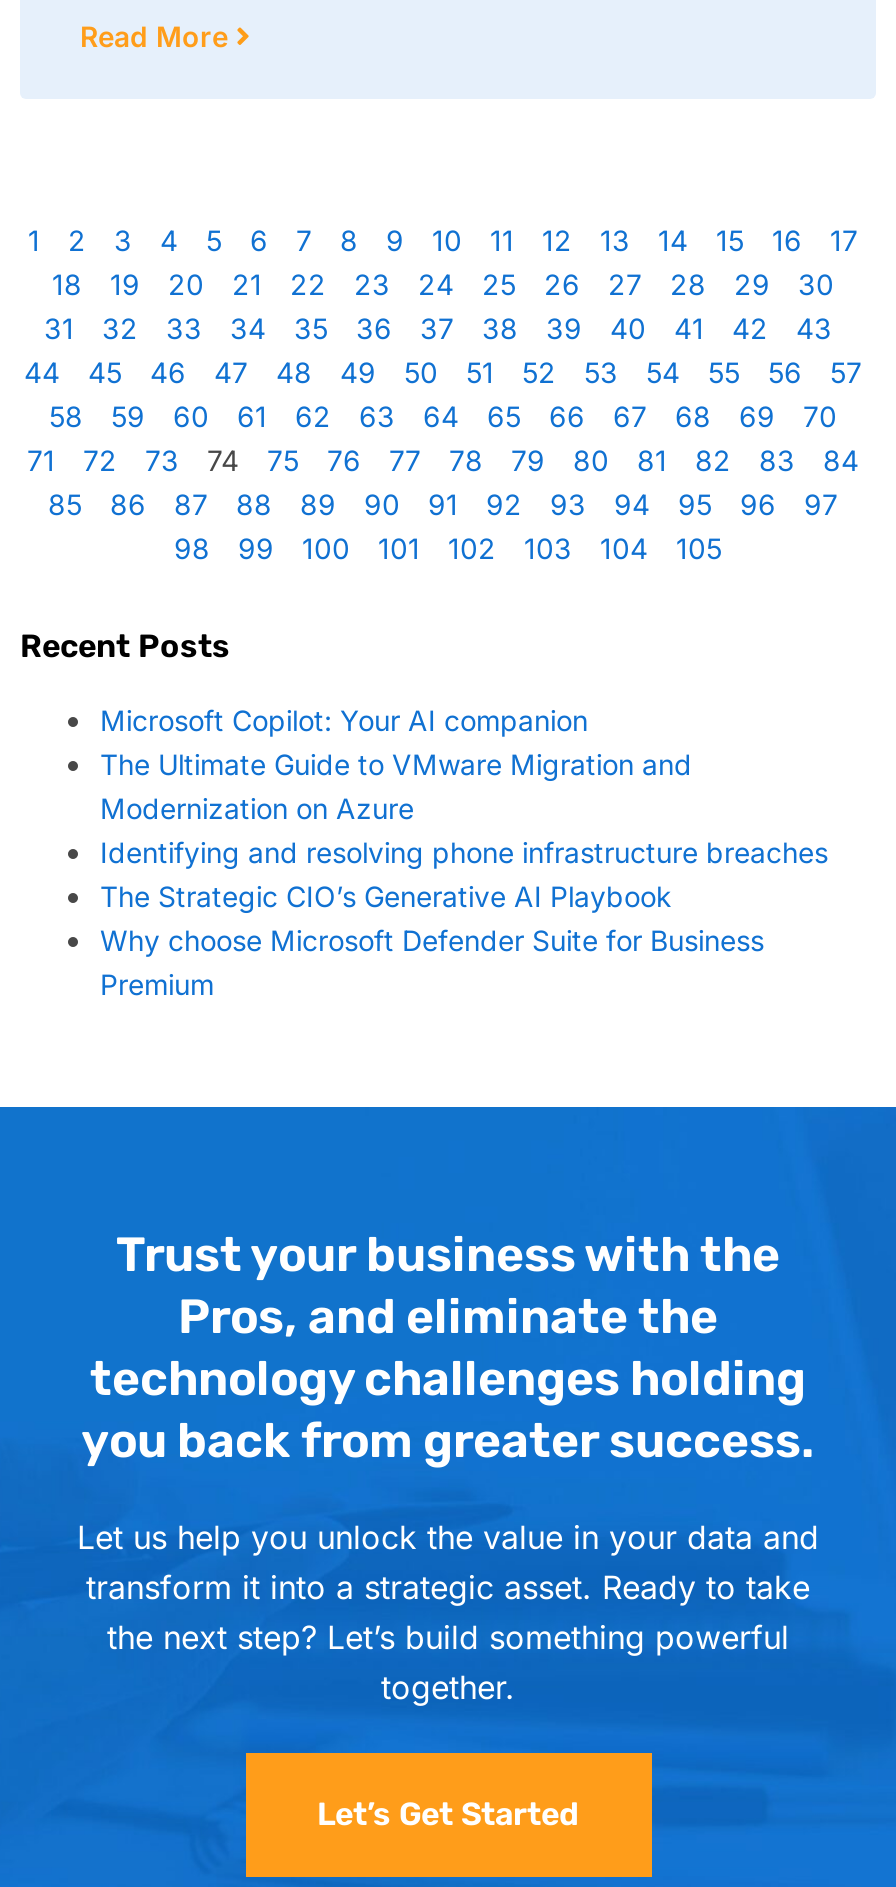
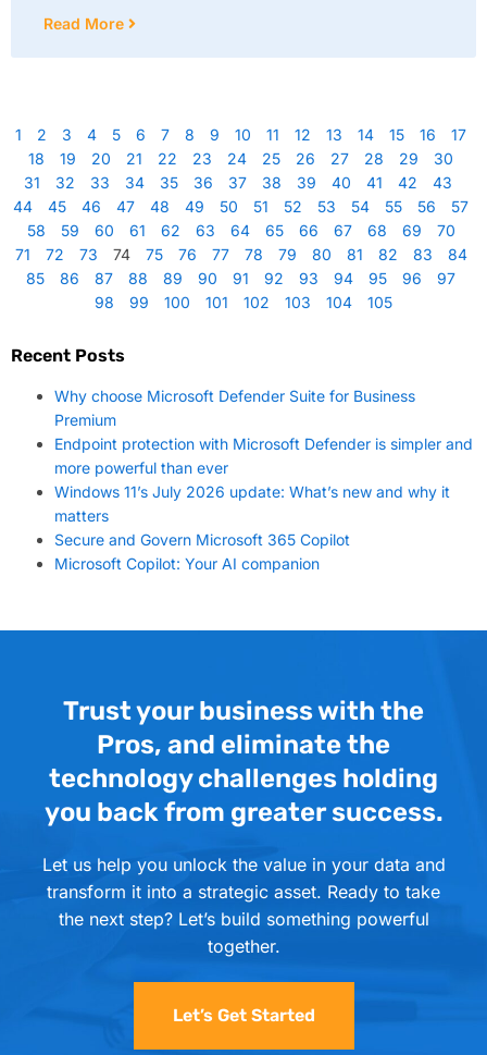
moved [100,703,588,737] -> [54,554,320,573]: Microsoft Copilot: Your AI companion
[100,747,828,913] The Ultimate Guide to VMware Migration and | Modernization on Azure | Identifying and resolving phone infrastructure breaches | The Strategic CIO’s Generative AI Playbook -> none
moved [100,923,764,1001] -> [54,387,415,429]: Why choose Microsoft Defender Suite for Business | Premium
none -> [54,434,473,549] Endpoint protection with Microsoft Defender is simpler and | more powerful than ever | Windows 11’s July 2026 update: What’s new and why it | matters | Secure and Govern Microsoft 365 Copilot

